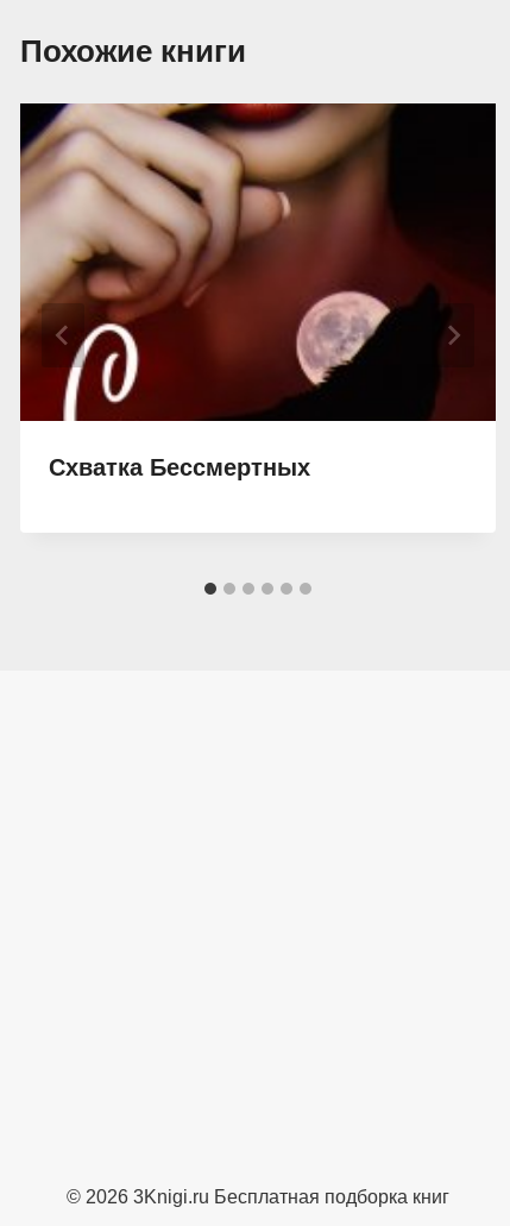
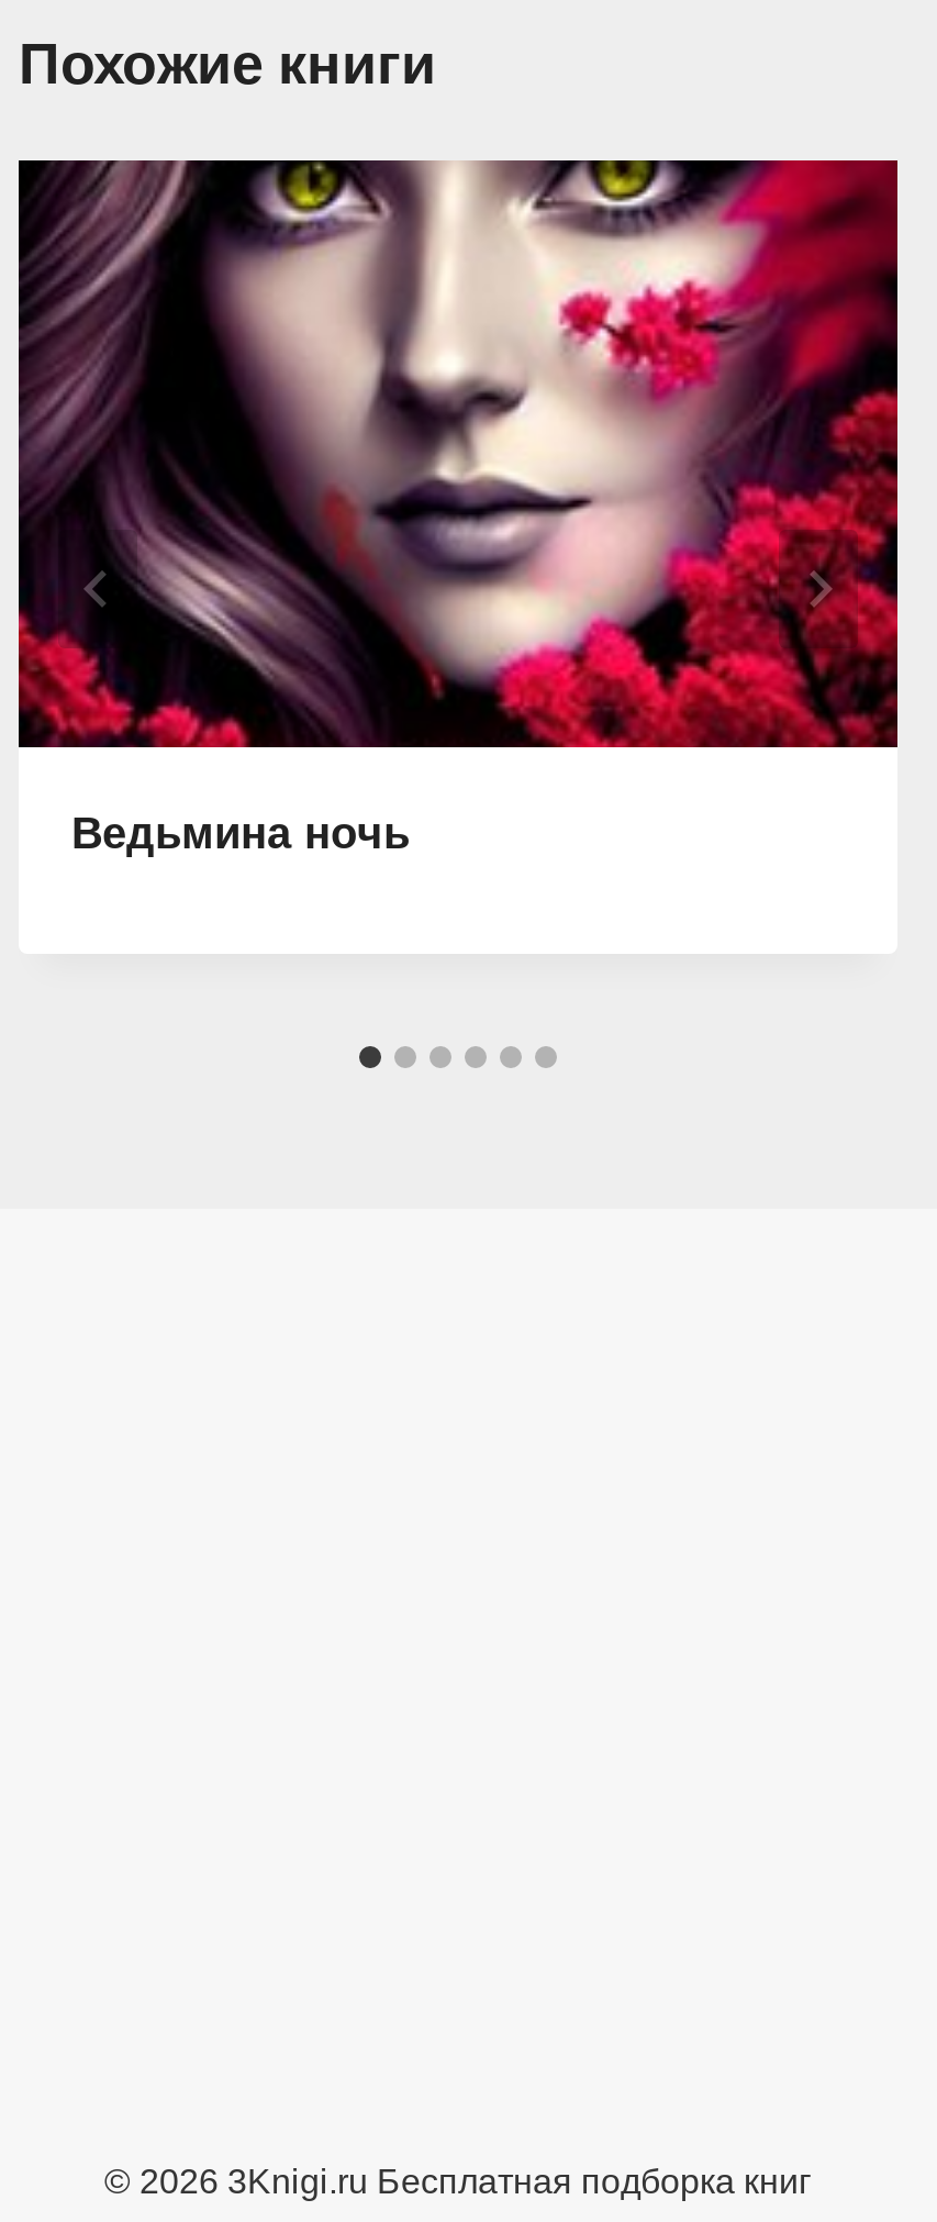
[19,102,497,480] [image] | Схватка Бессмертных -> [16,158,900,856] [image] | Ведьмина ночь

